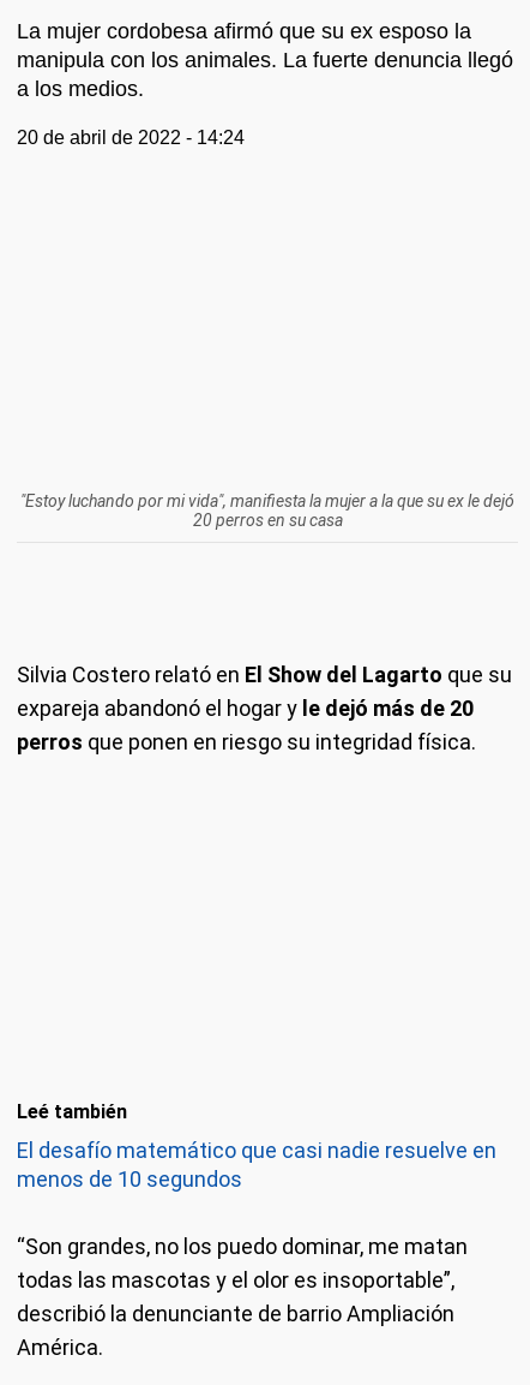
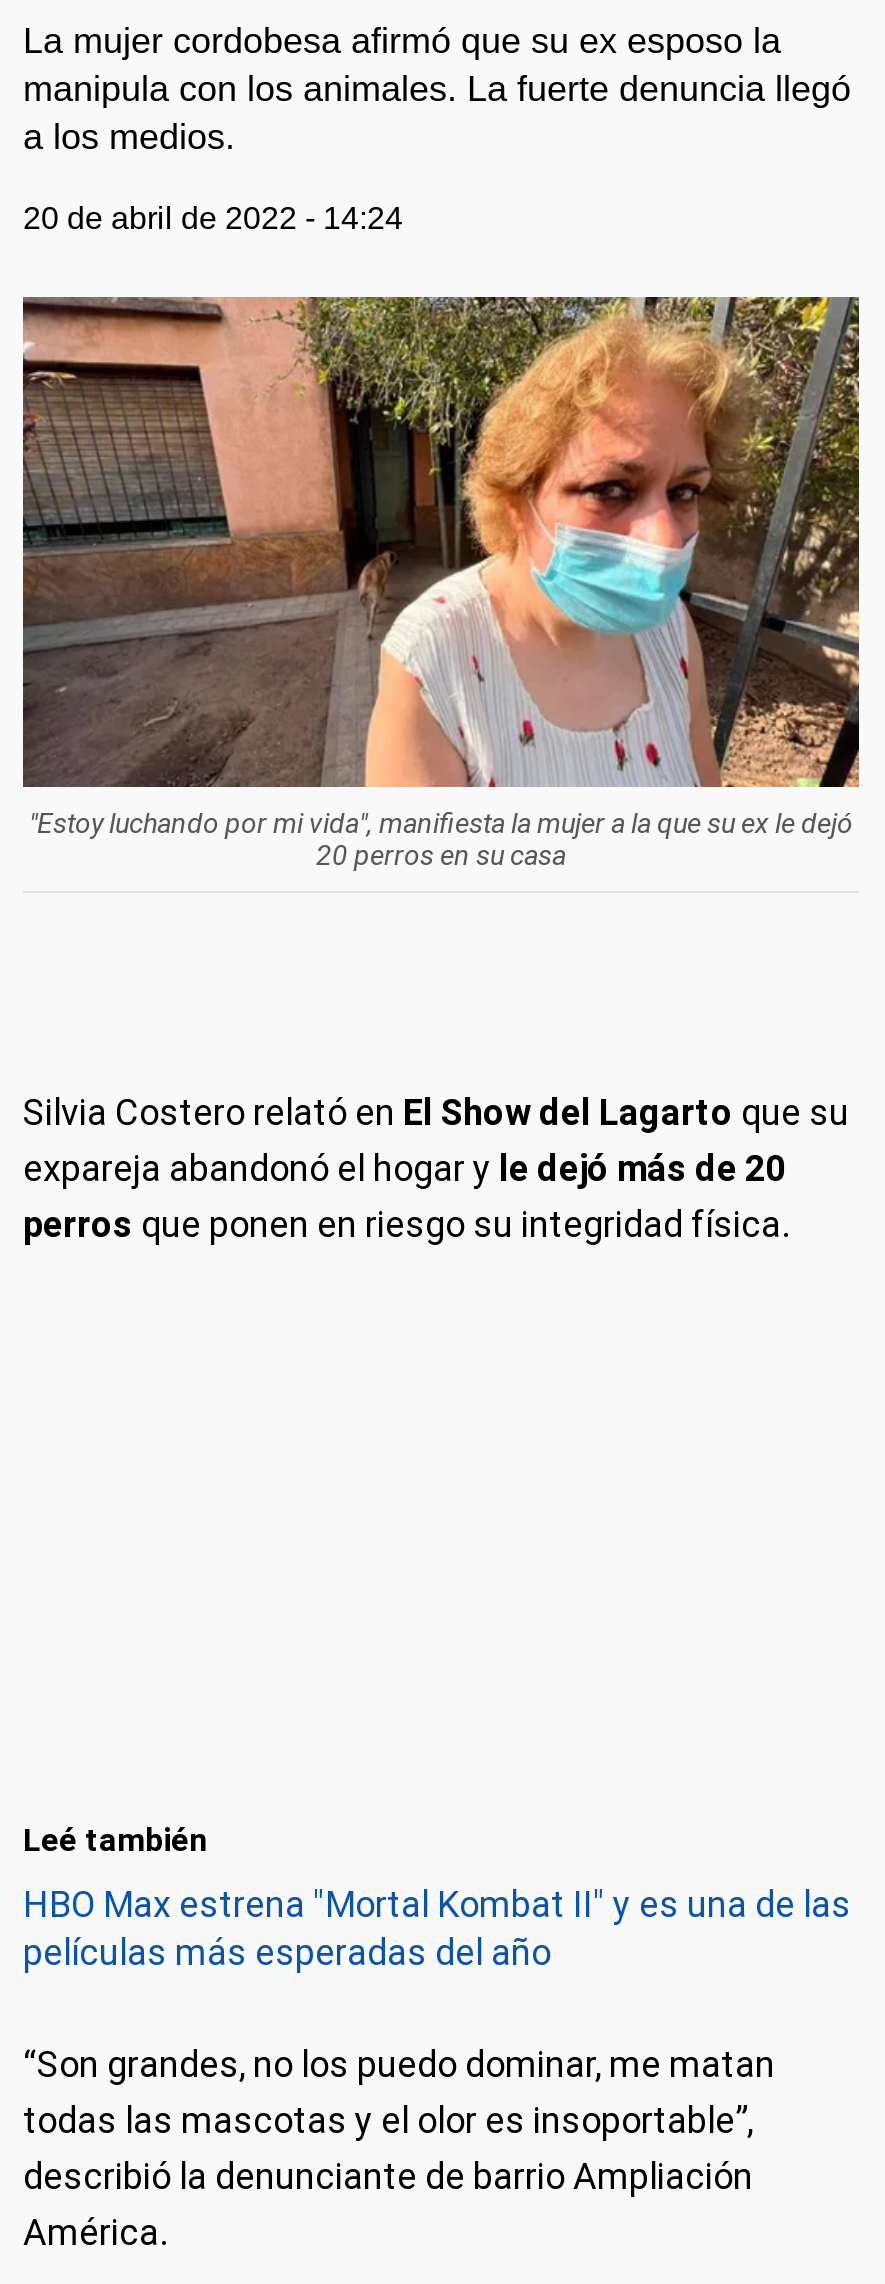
none -> [21,295,861,789] [image]
[17,1138,496,1192] El desafío matemático que casi nadie resuelve en | menos de 10 segundos -> [23,1884,851,1974] HBO Max estrena "Mortal Kombat II" y es una de las | películas más esperadas del año

